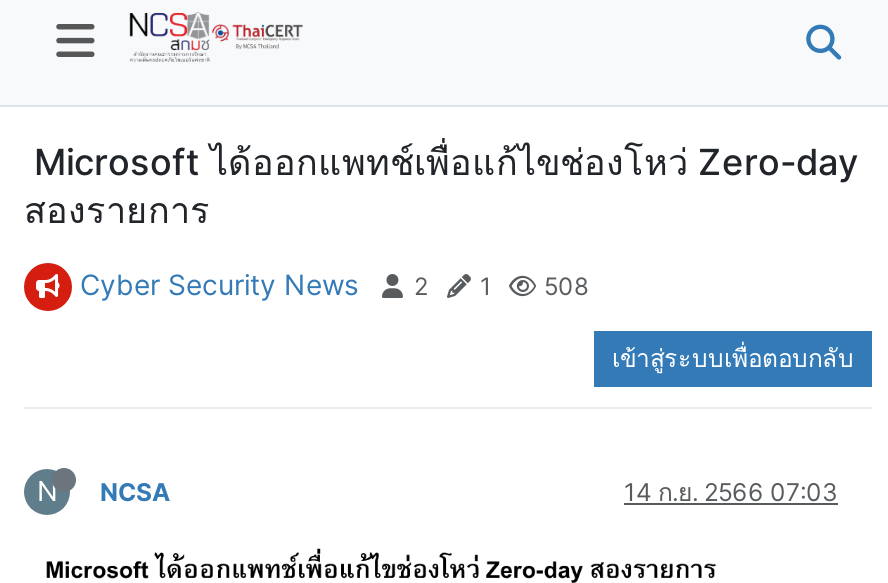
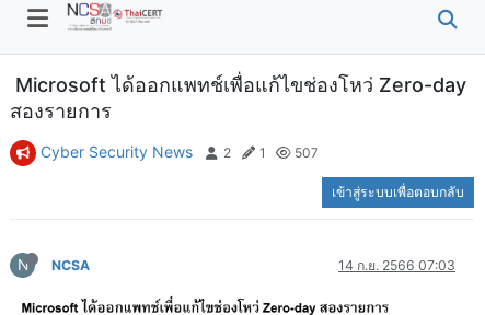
[80,267,588,301] Cyber Security News 2 1 508 -> [41,142,319,161] Cyber Security News 2 1 507

